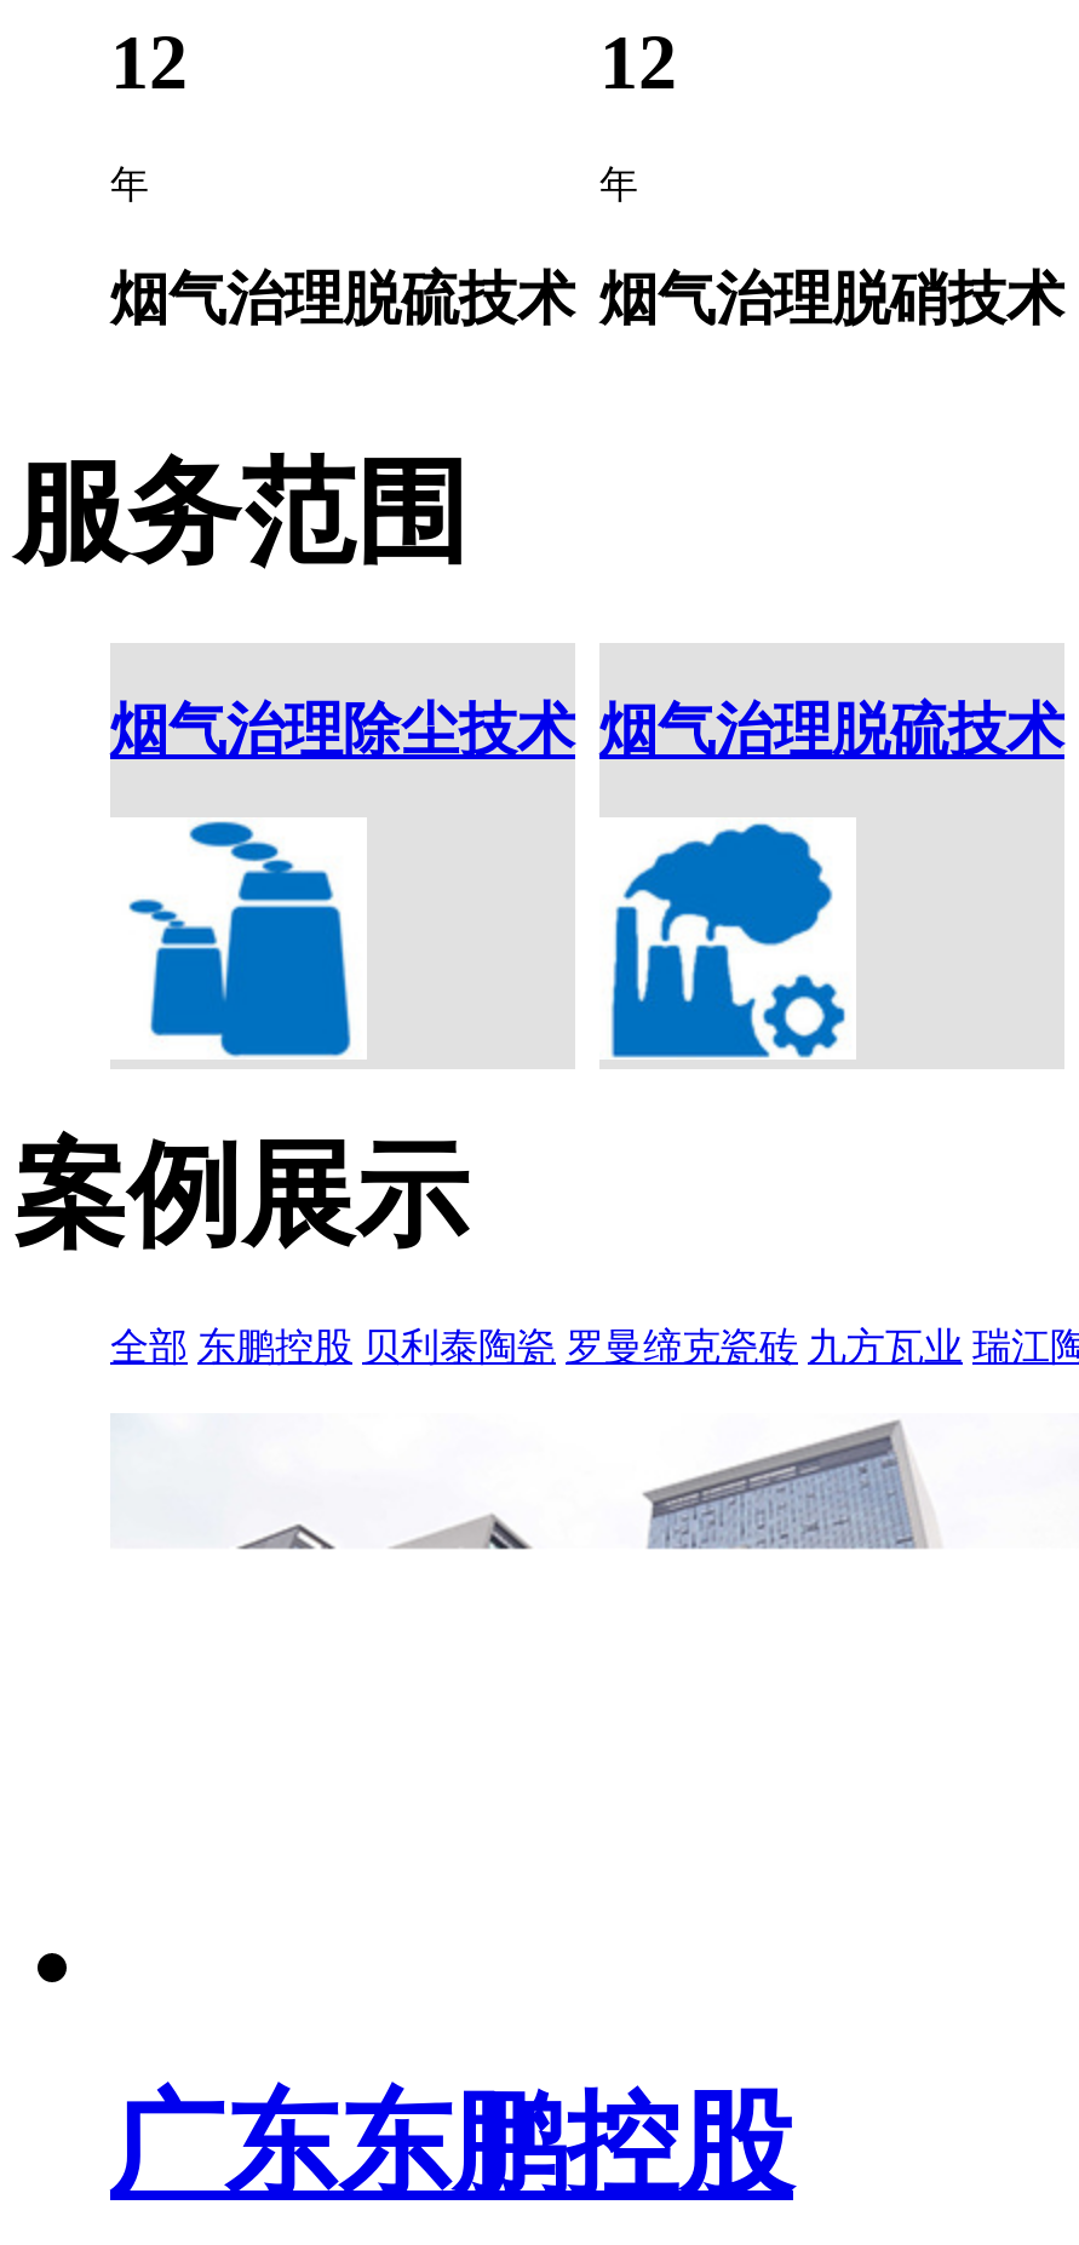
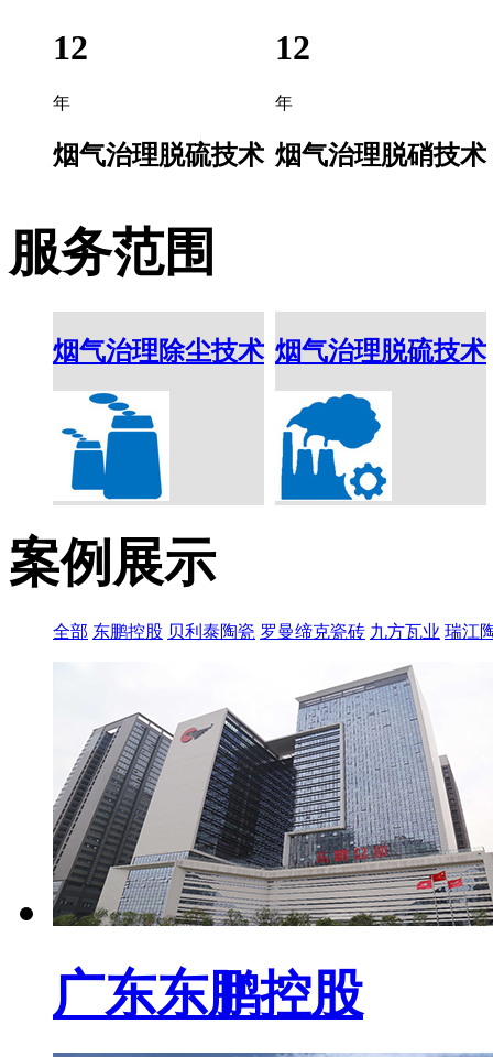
none -> [52,722,490,927] [image]

